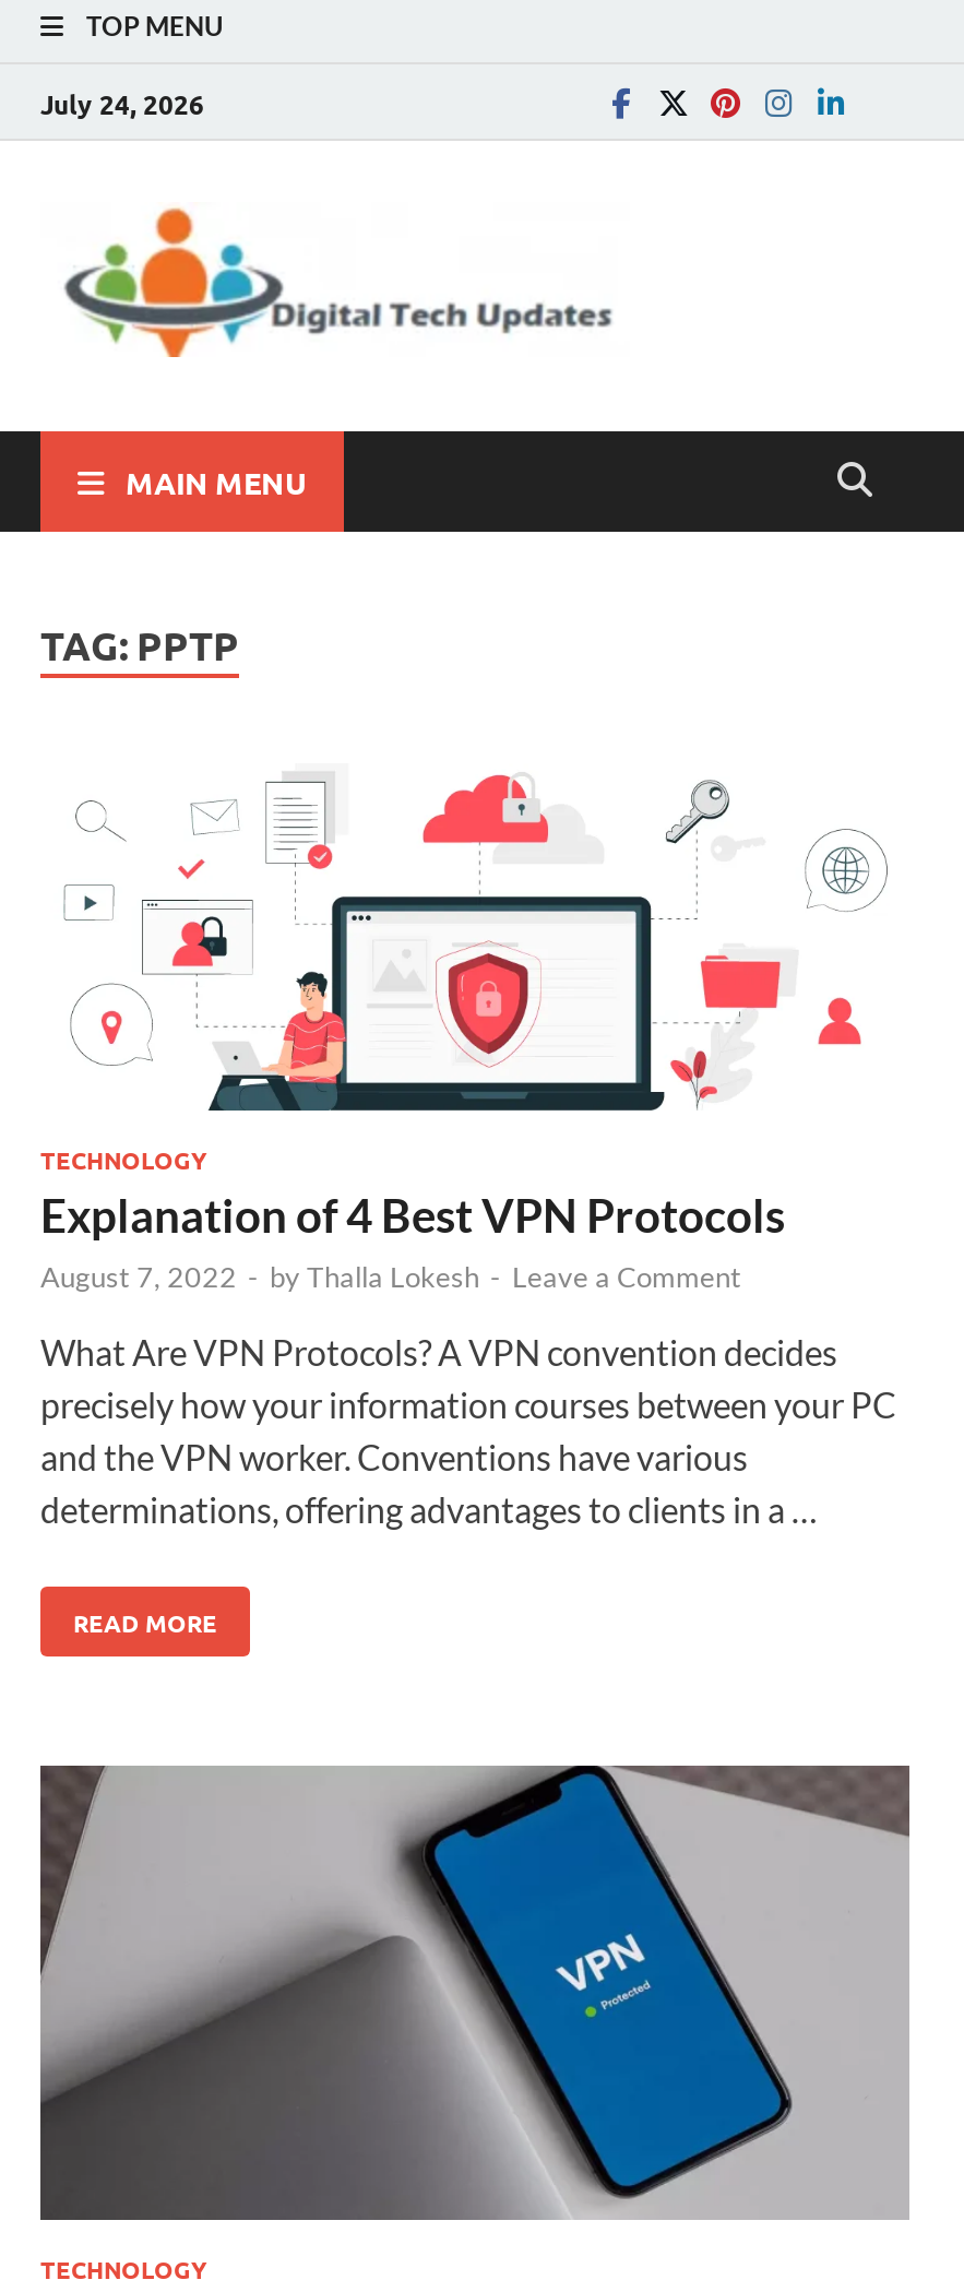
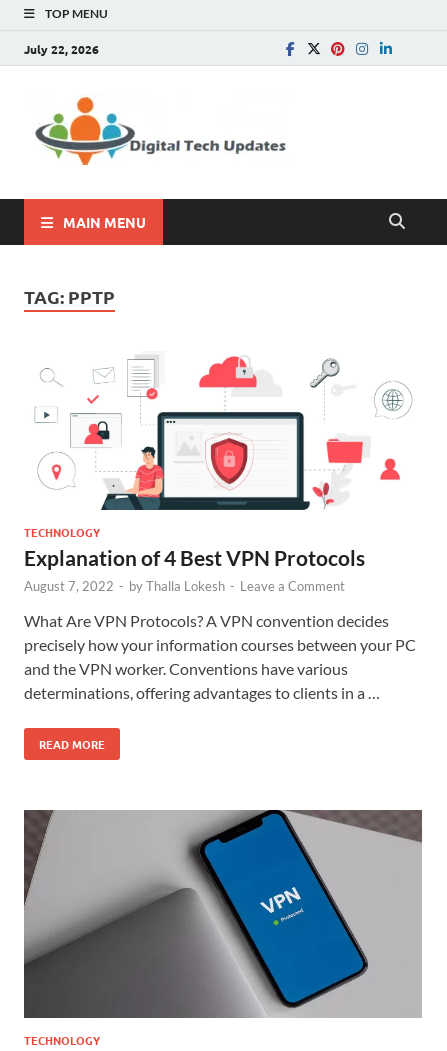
[40,85,204,120] July 24, 2026 -> [24,40,99,56] July 22, 2026

